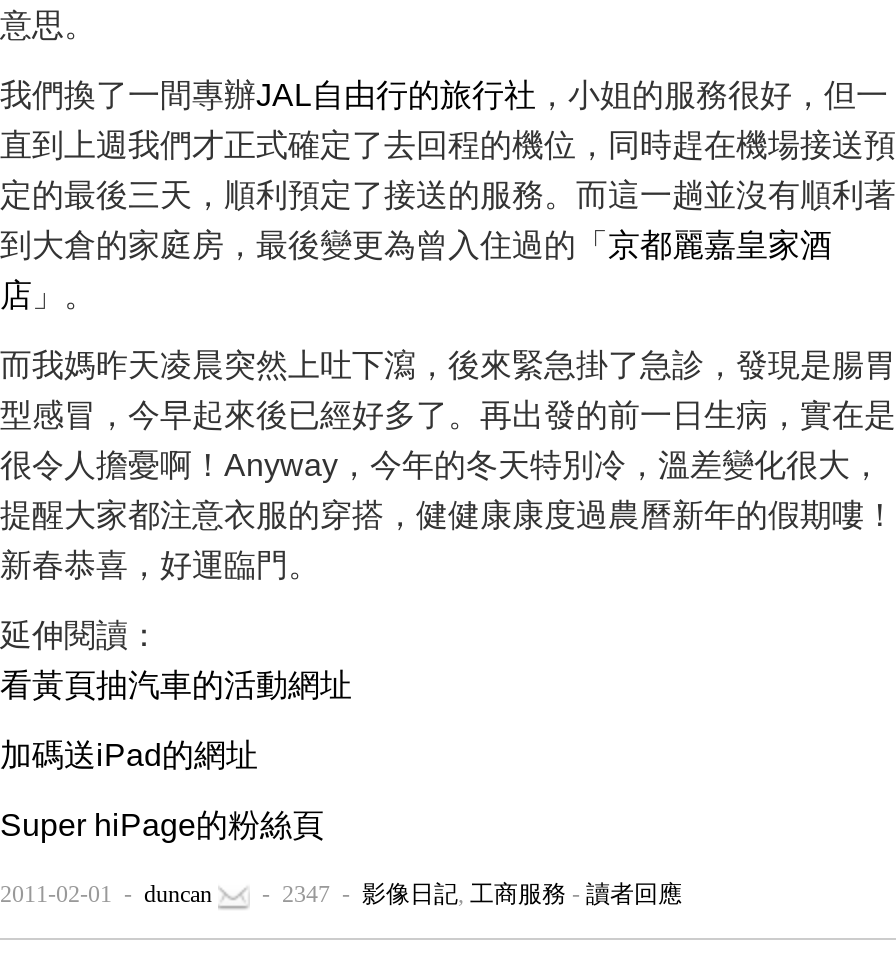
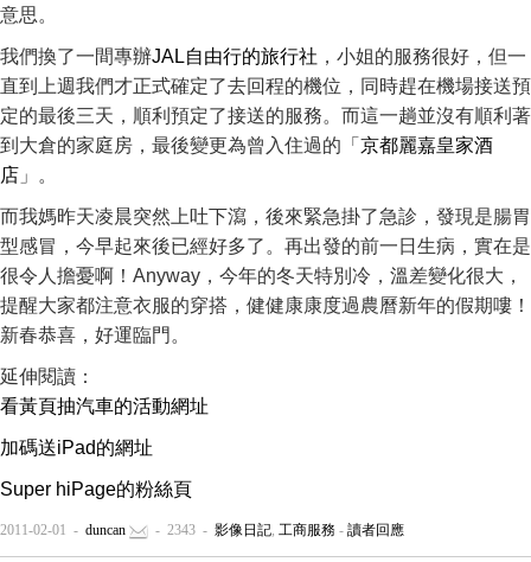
[250,880,682,908] - 2347 -影像日記,工商服務-讀者回應 -> [148,522,404,538] - 2343 -影像日記,工商服務-讀者回應

